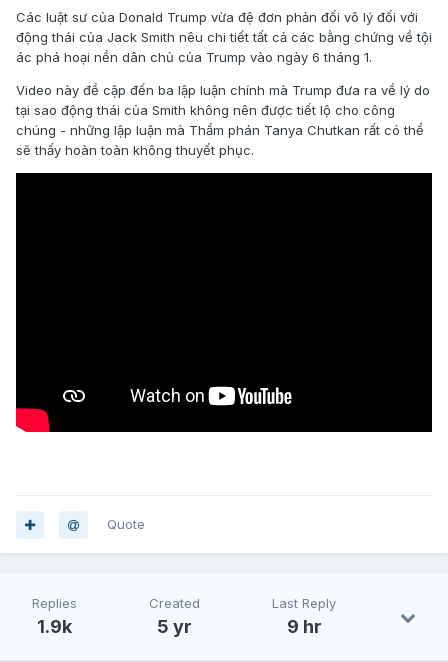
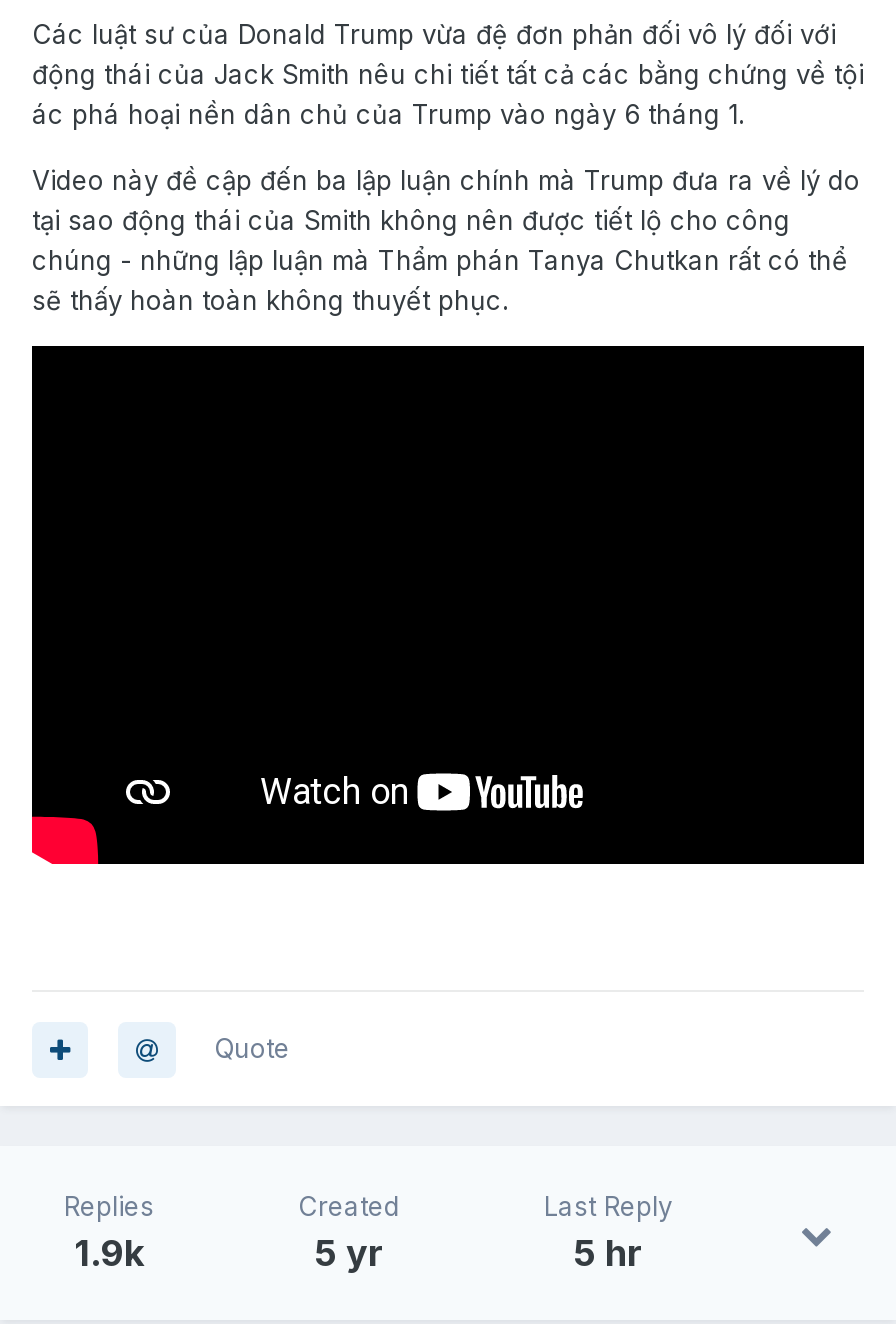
[286,616,321,637] 9 hr -> [573,1233,643,1275] 5 hr

